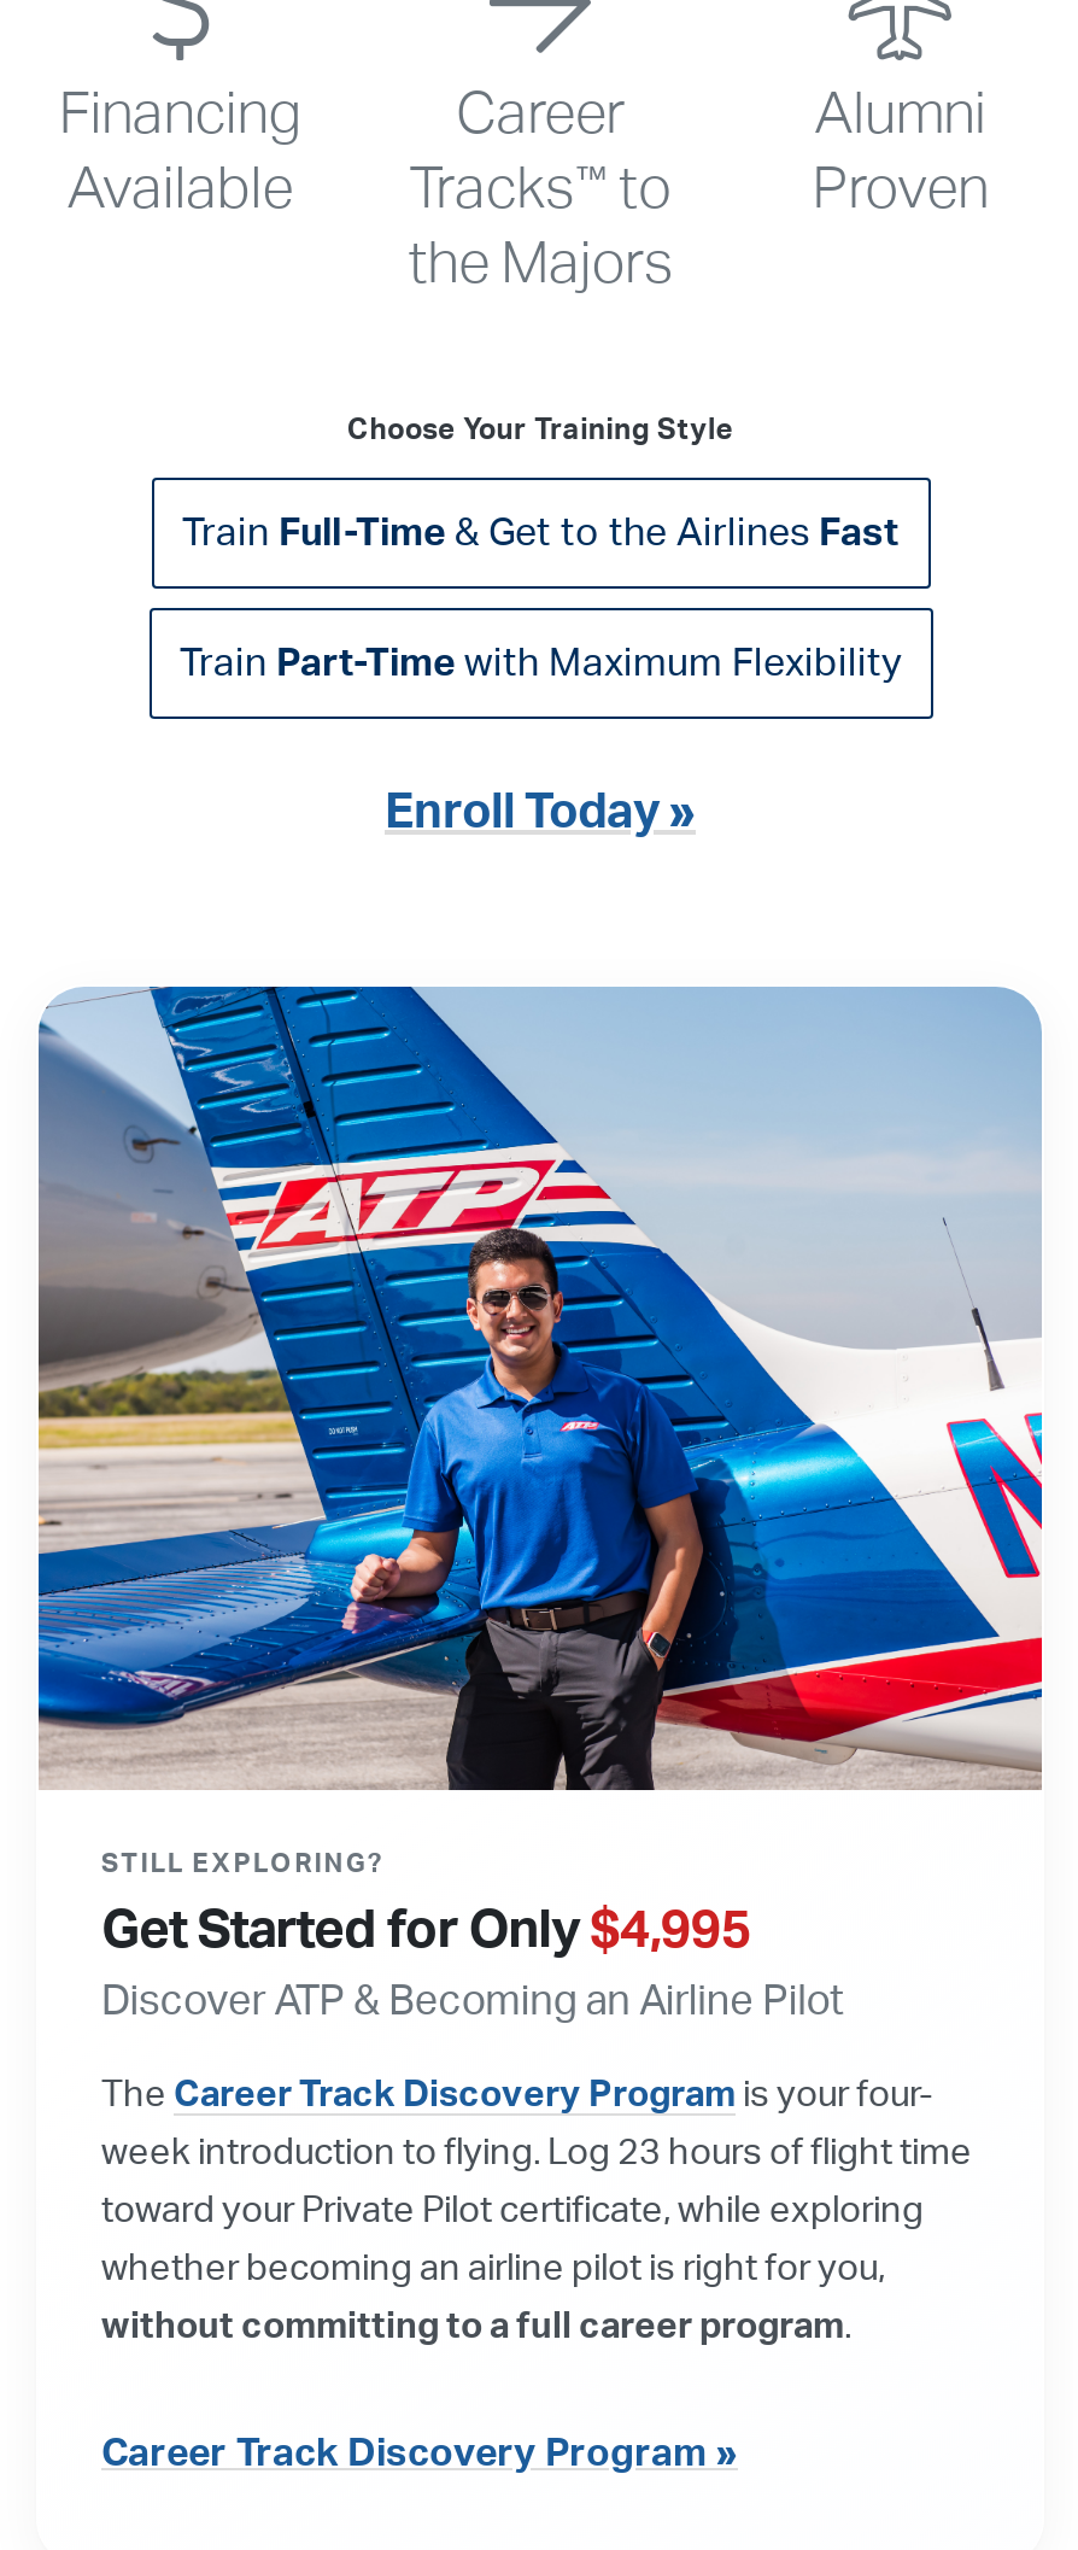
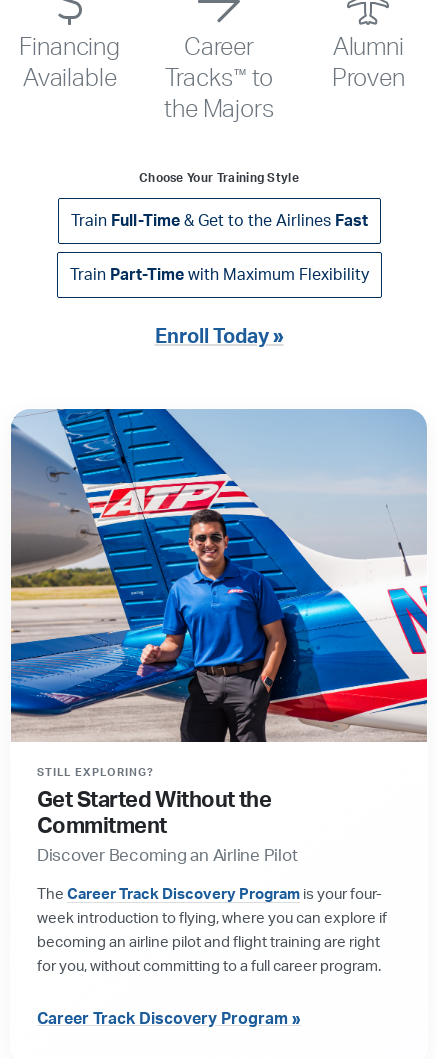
[101,1904,844,2021] Get Started for Only $4,995 | Discover ATP & Becoming an Airline Pilot -> [37,789,297,864] Get Started Without the | Commitment | Discover Becoming an Airline Pilot
moved [101,2076,933,2113] -> [37,887,382,902]: The Career Track Discovery Program is your four-
[101,2134,972,2344] week introduction to flying. Log 23 hours of flight time | toward your Private Pilot certificate, while exploring | whether becoming an airline pilot is right for you, | without committing to a full career program. -> [37,911,387,974] week introduction to flying, where you can explore if | becoming an airline pilot and flight training are right | for you, without committing to a full career program.

